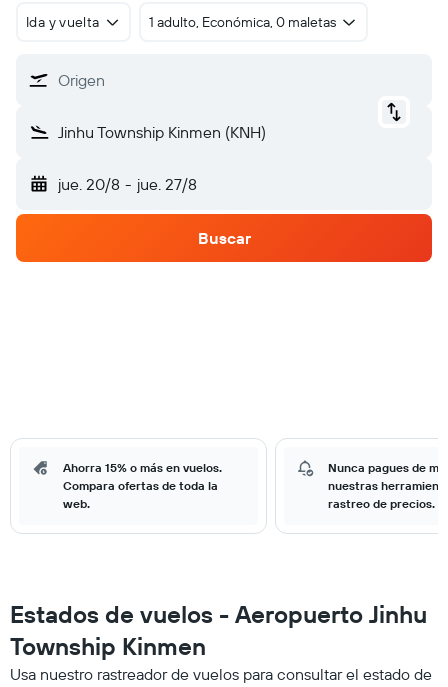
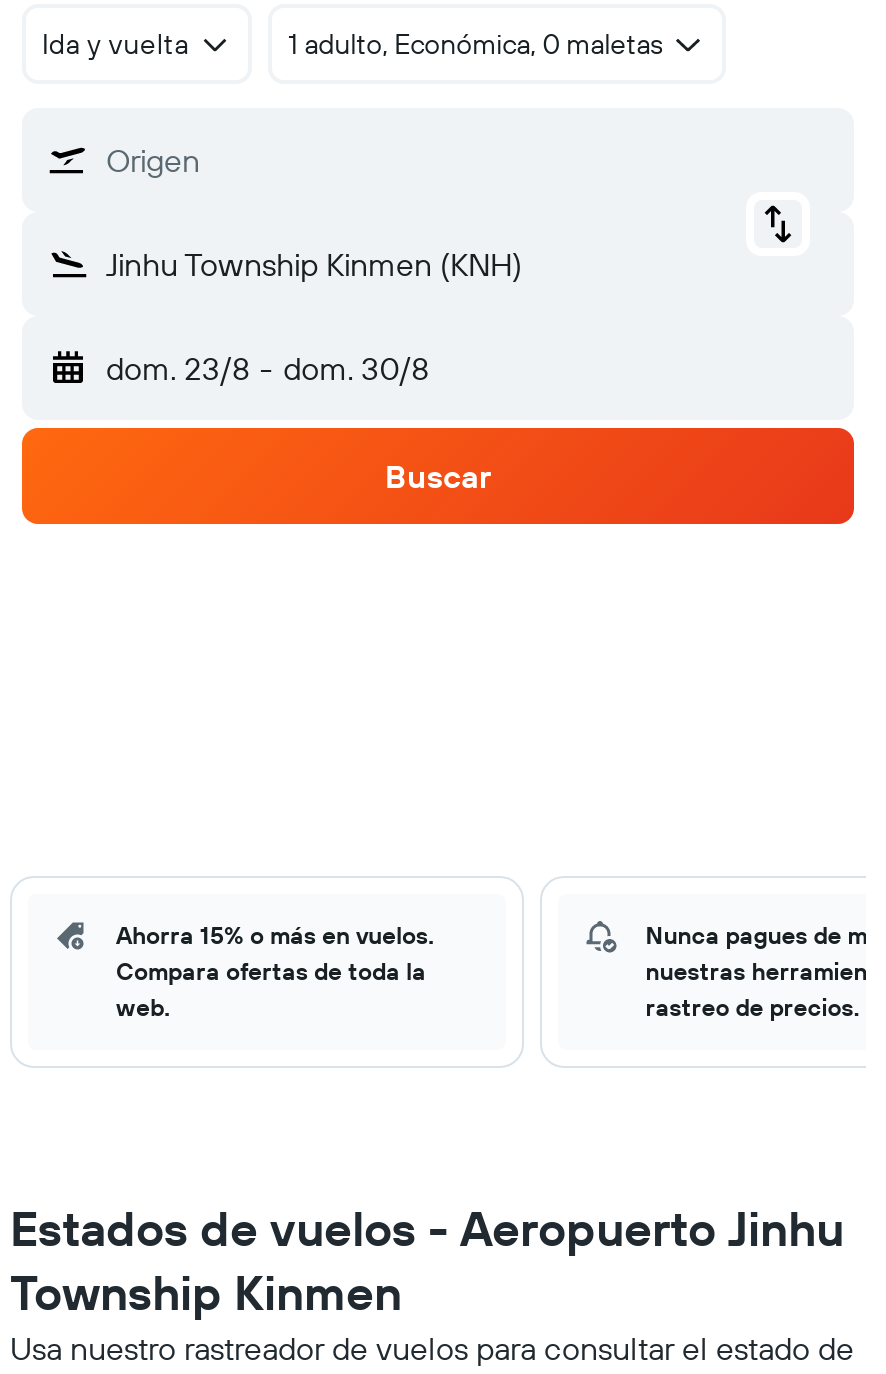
[58,174,197,194] jue. 20/8 - jue. 27/8 -> [106,348,429,388] dom. 23/8 - dom. 30/8

